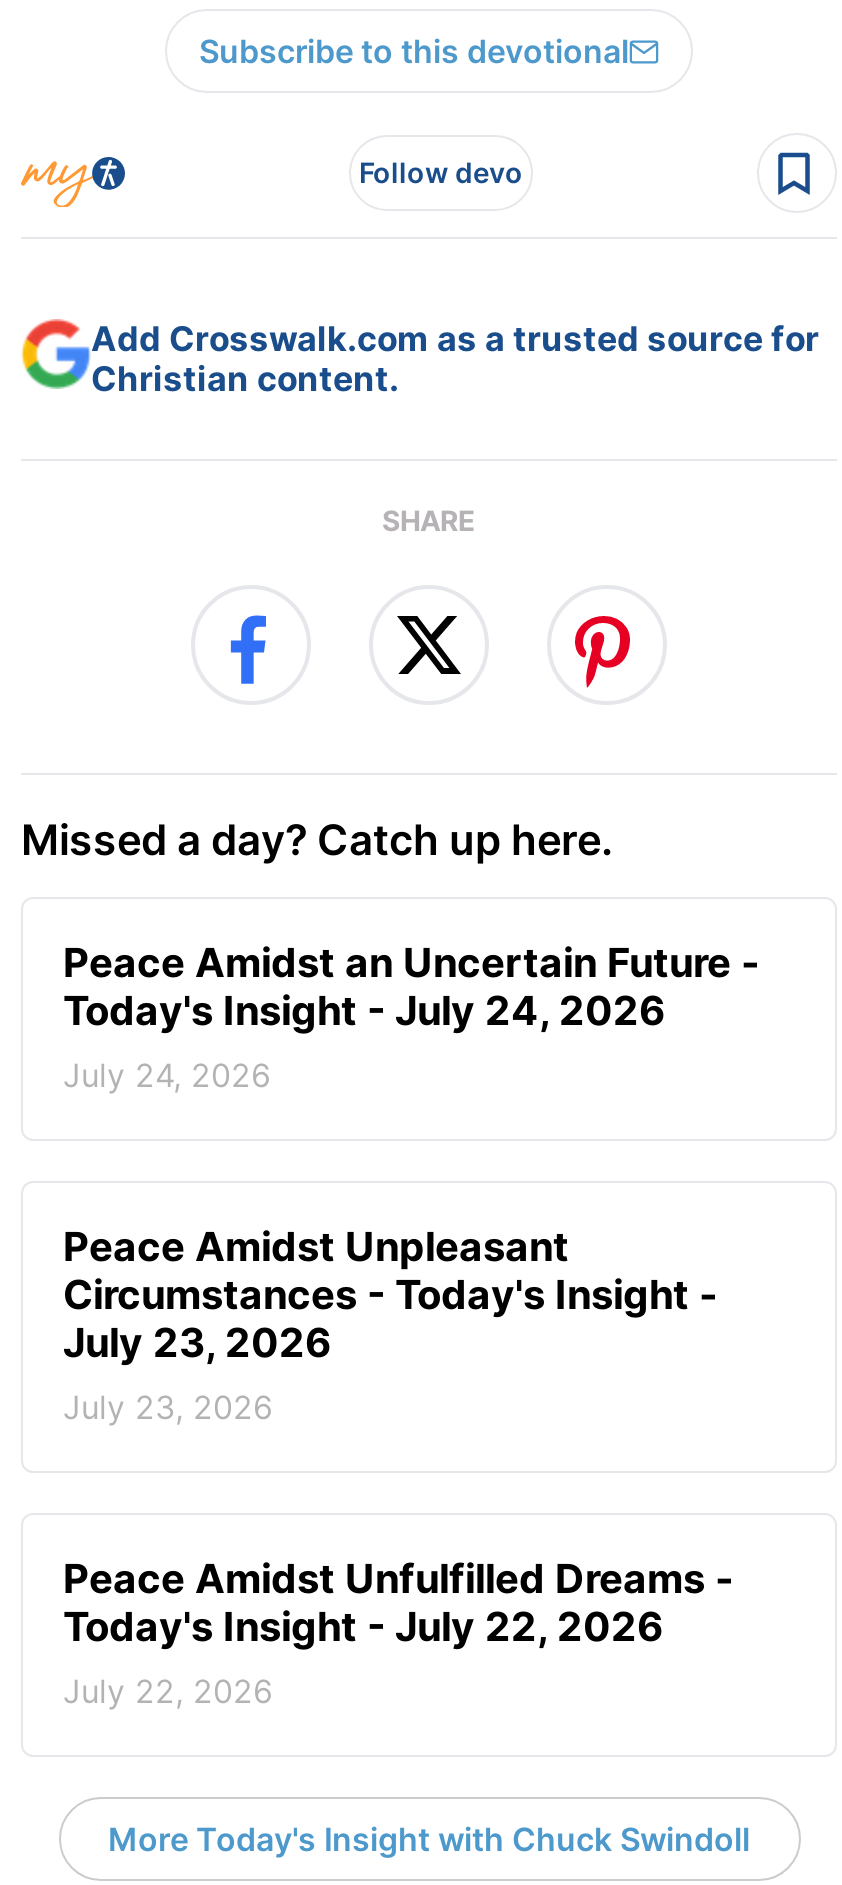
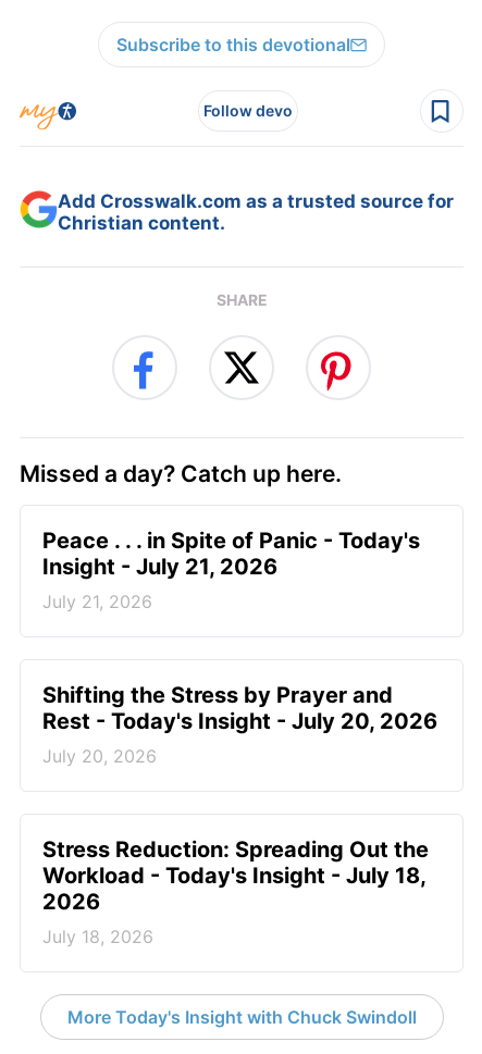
[63,940,759,1096] Peace Amidst an Uncertain Future - | Today's Insight - July 24, 2026 | July 24, 2026 -> [42,528,420,613] Peace . . . in Spite of Panic - Today's | Insight - July 21, 2026 | July 21, 2026
[63,1224,717,1428] Peace Amidst Unpleasant | Circumstances - Today's Insight - | July 23, 2026 | July 23, 2026 -> [42,682,437,767] Shifting the Stress by Prayer and | Rest - Today's Insight - July 20, 2026 | July 20, 2026
[63,1556,733,1712] Peace Amidst Unfulfilled Dreams - | Today's Insight - July 22, 2026 | July 22, 2026 -> [42,837,429,948] Stress Reduction: Spreading Out the | Workload - Today's Insight - July 18, | 2026 | July 18, 2026

